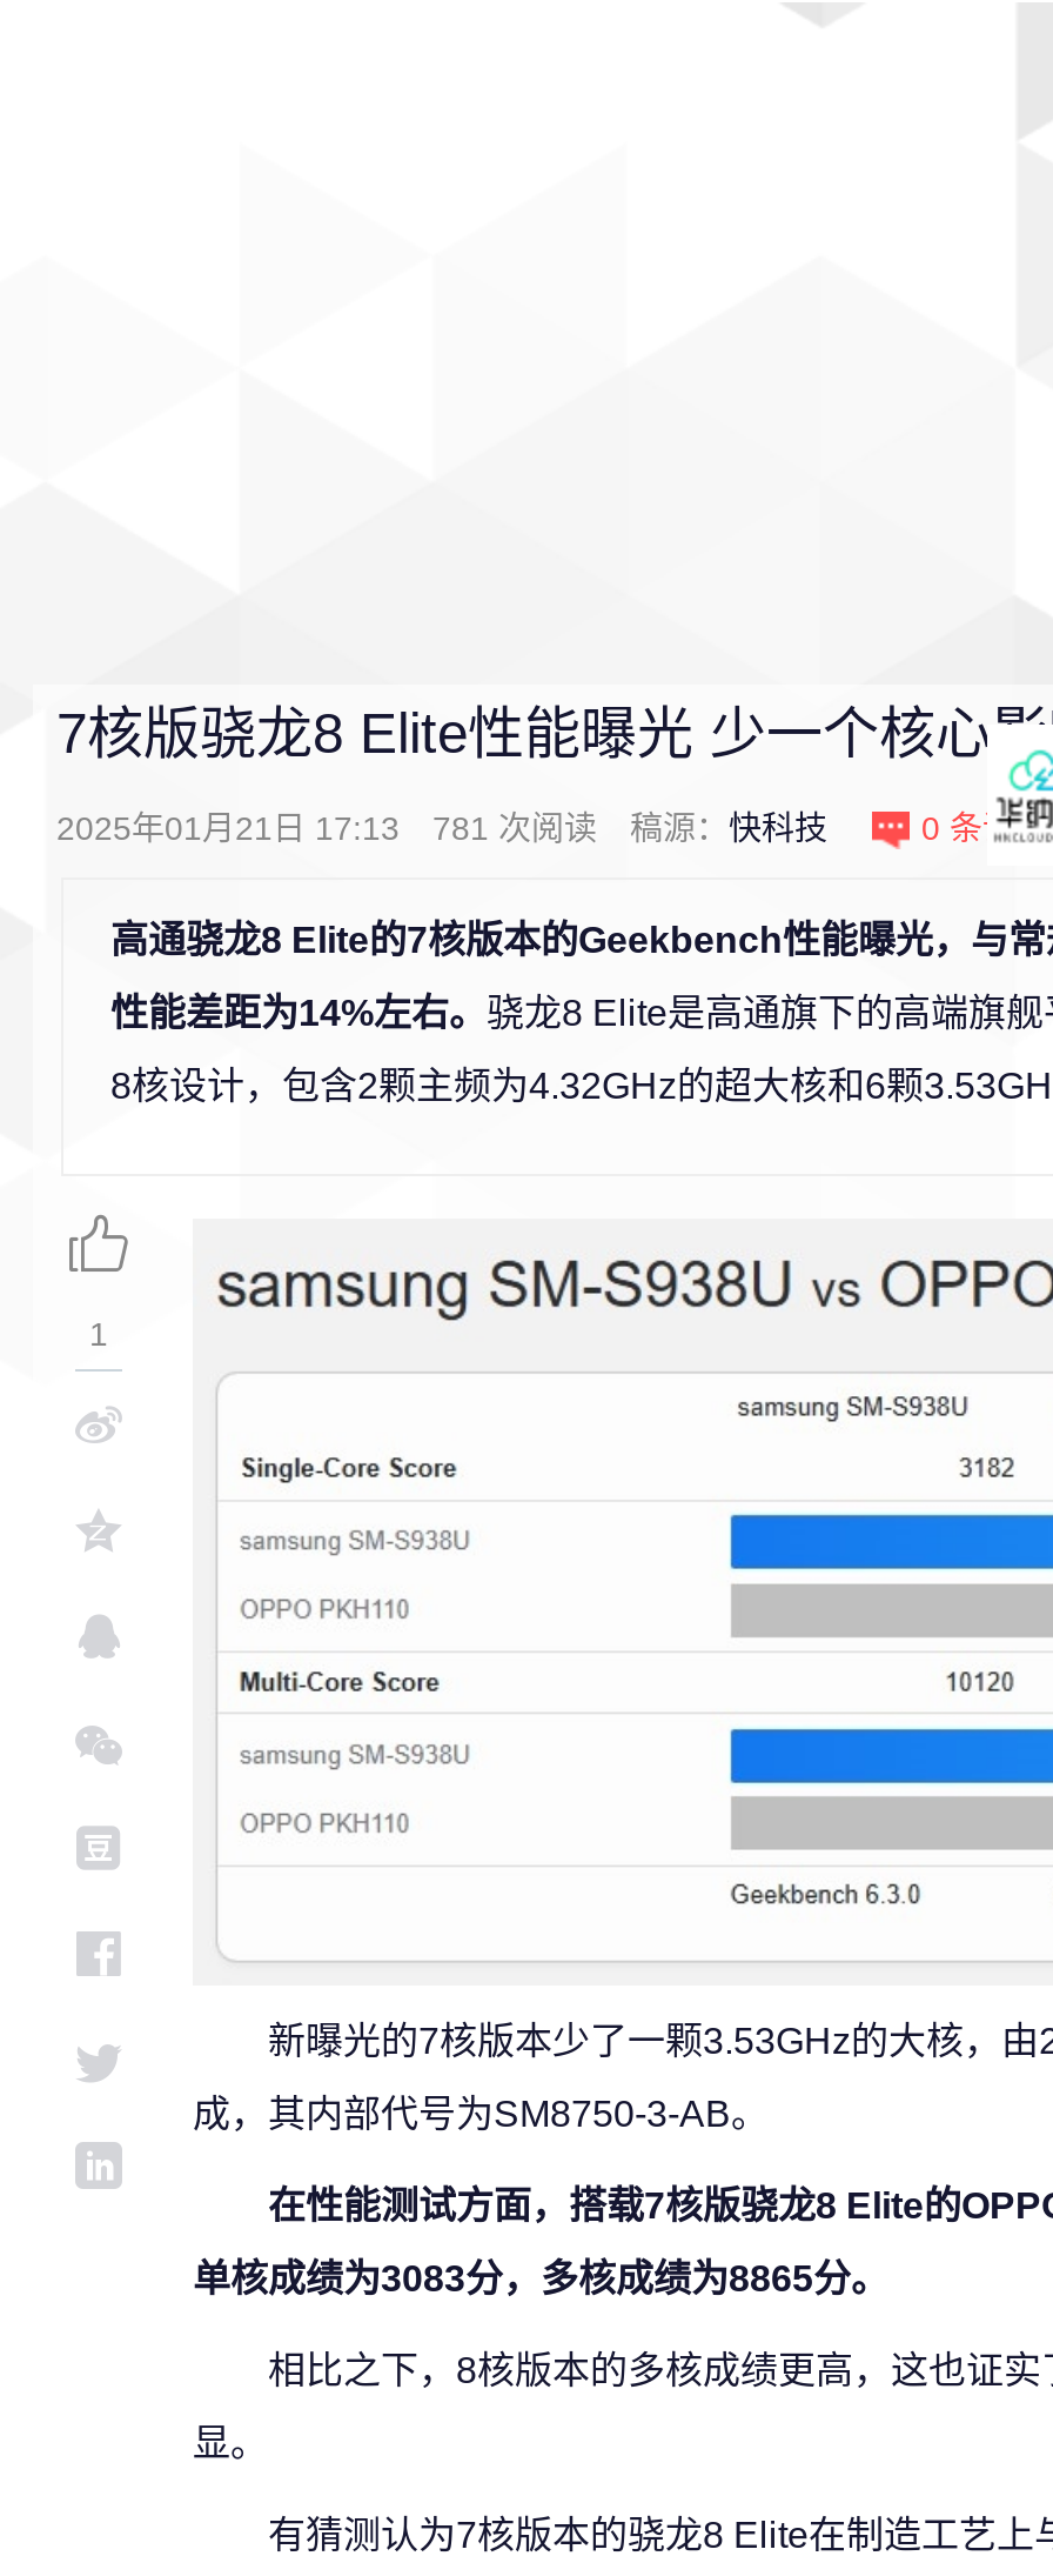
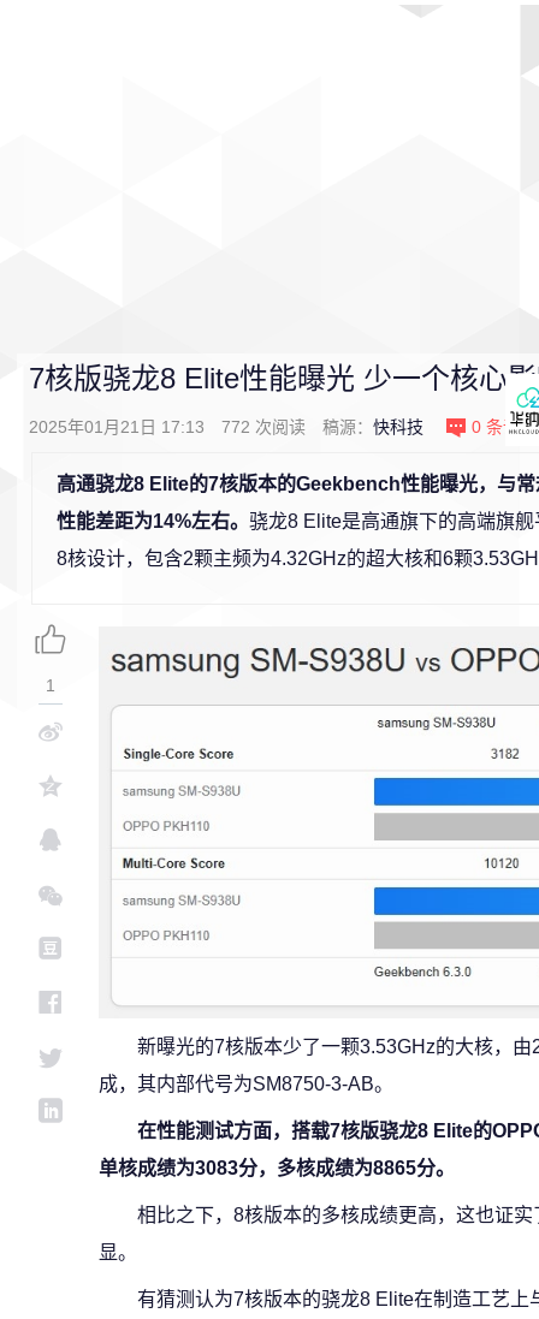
[56,809,827,847] 2025年01月21日 17:13 781次阅读 稿源：快科技 -> [29,417,423,436] 2025年01月21日 17:13 772次阅读 稿源：快科技

